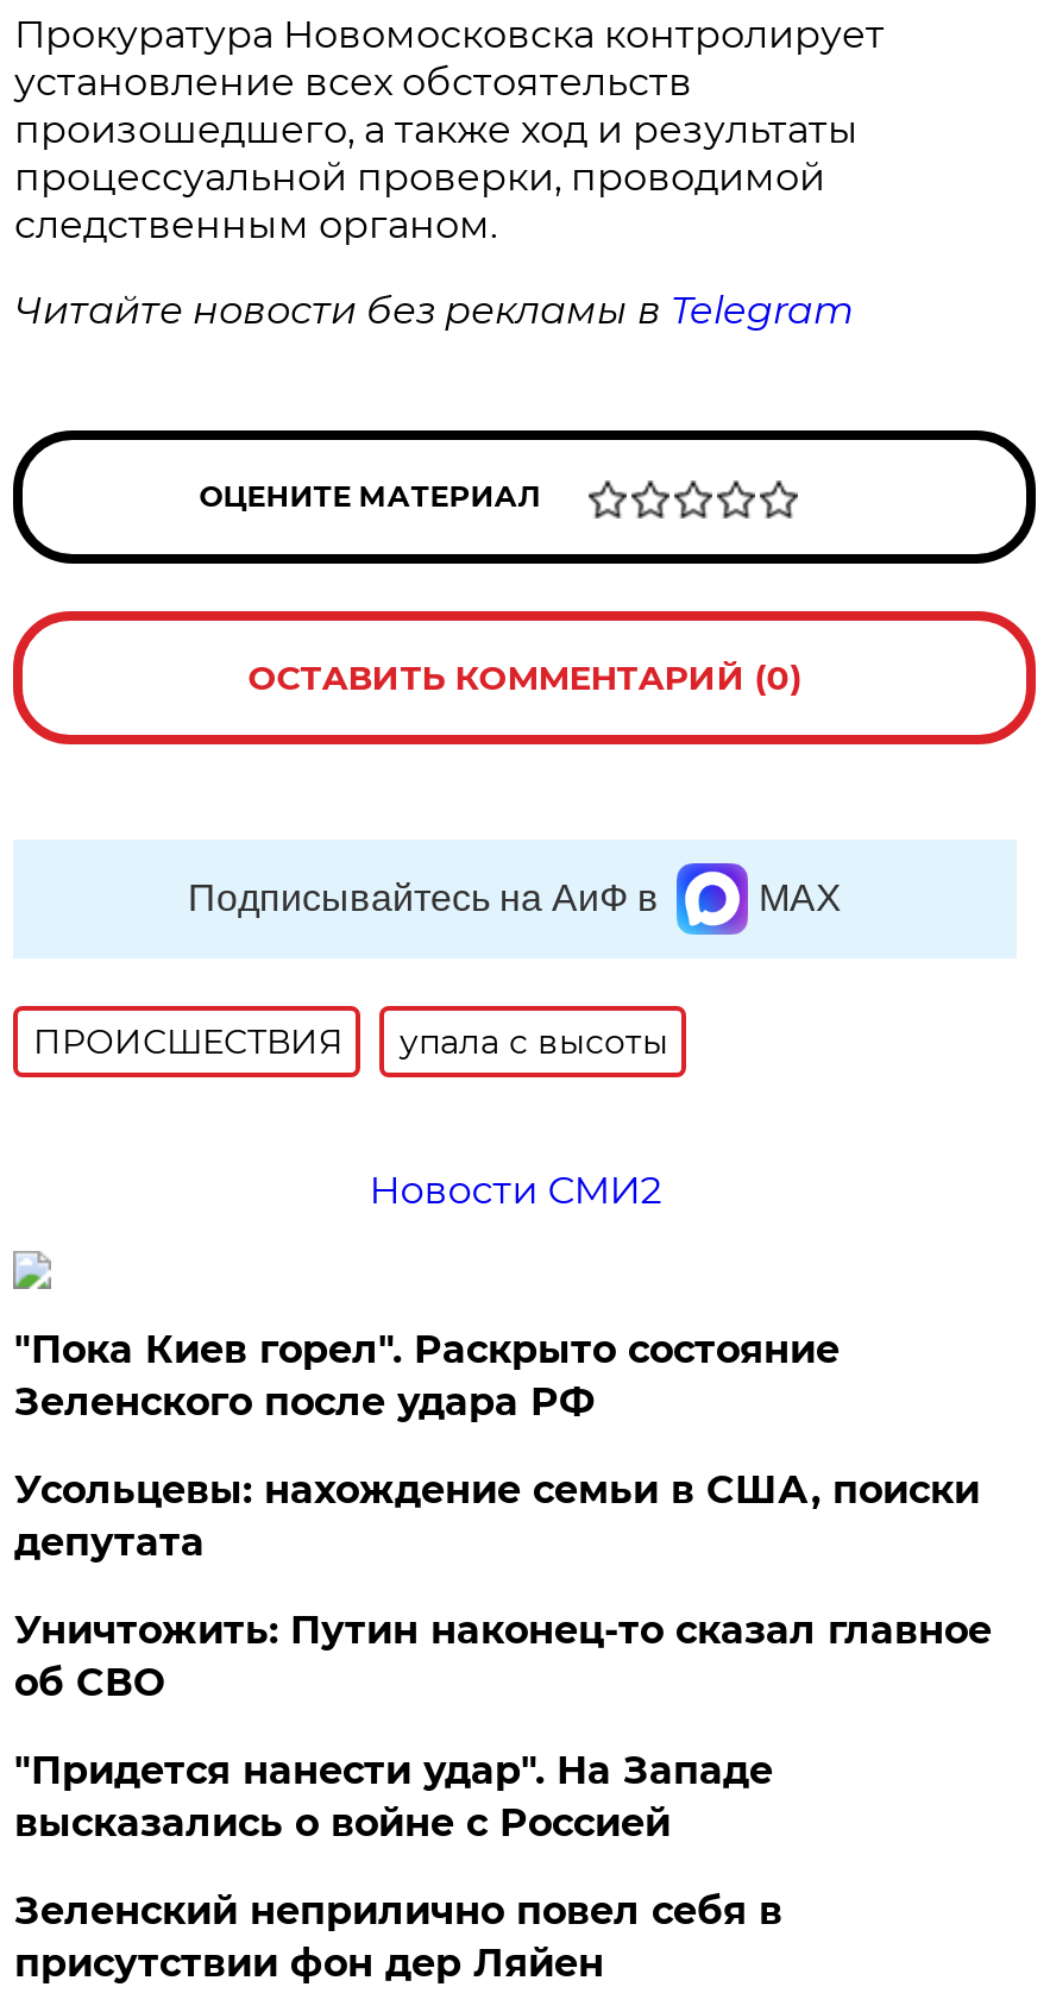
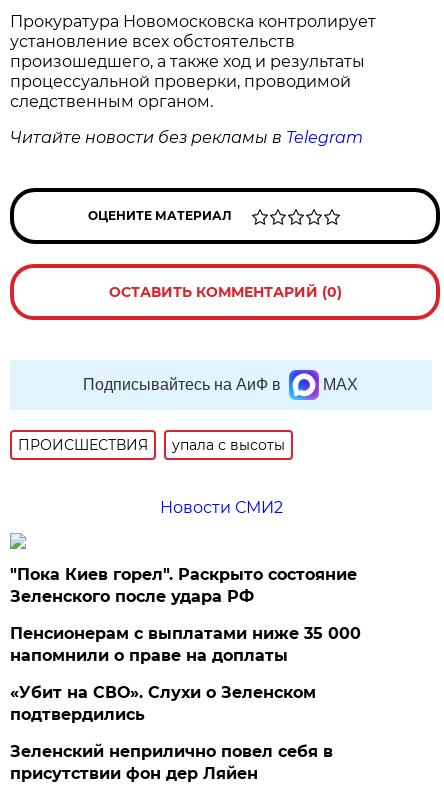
[14,1467,991,1846] Усольцевы: нахождение семьи в США, поиски | депутата | Уничтожить: Путин наконец-то сказал главное | об СВО | "Придется нанести удар". На Западе | высказались о войне с Россией -> [10,624,361,724] Пенсионерам с выплатами ниже 35 000 | напомнили о праве на доплаты | «Убит на СВО». Слухи о Зеленском | подтвердились

